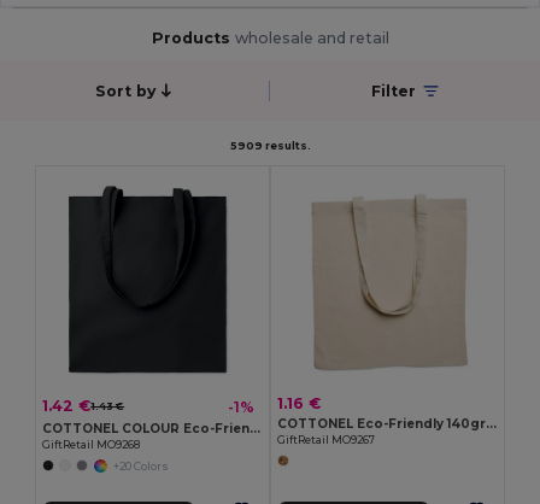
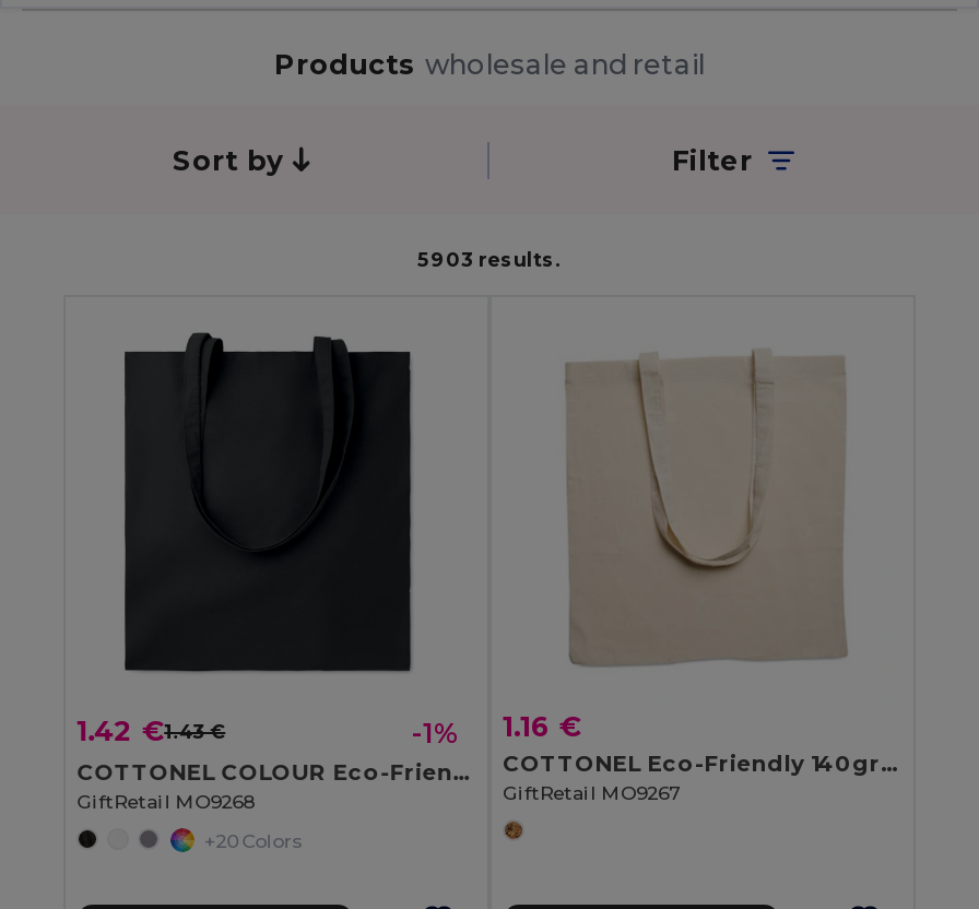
[230,140,310,152] 5909 results. -> [417,250,562,271] 5903 results.

